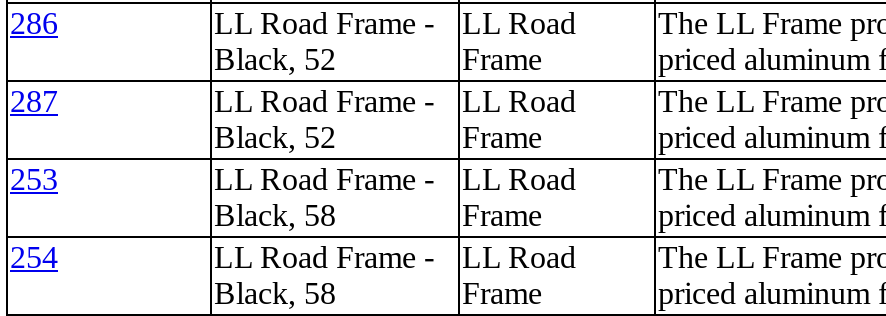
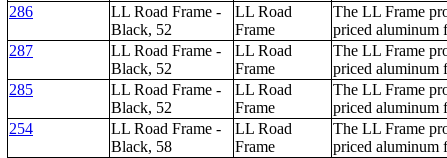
[10,162,58,196] 253 -> [9,81,33,98] 285
[214,198,336,232] Black, 58 -> [111,99,172,116] Black, 52

